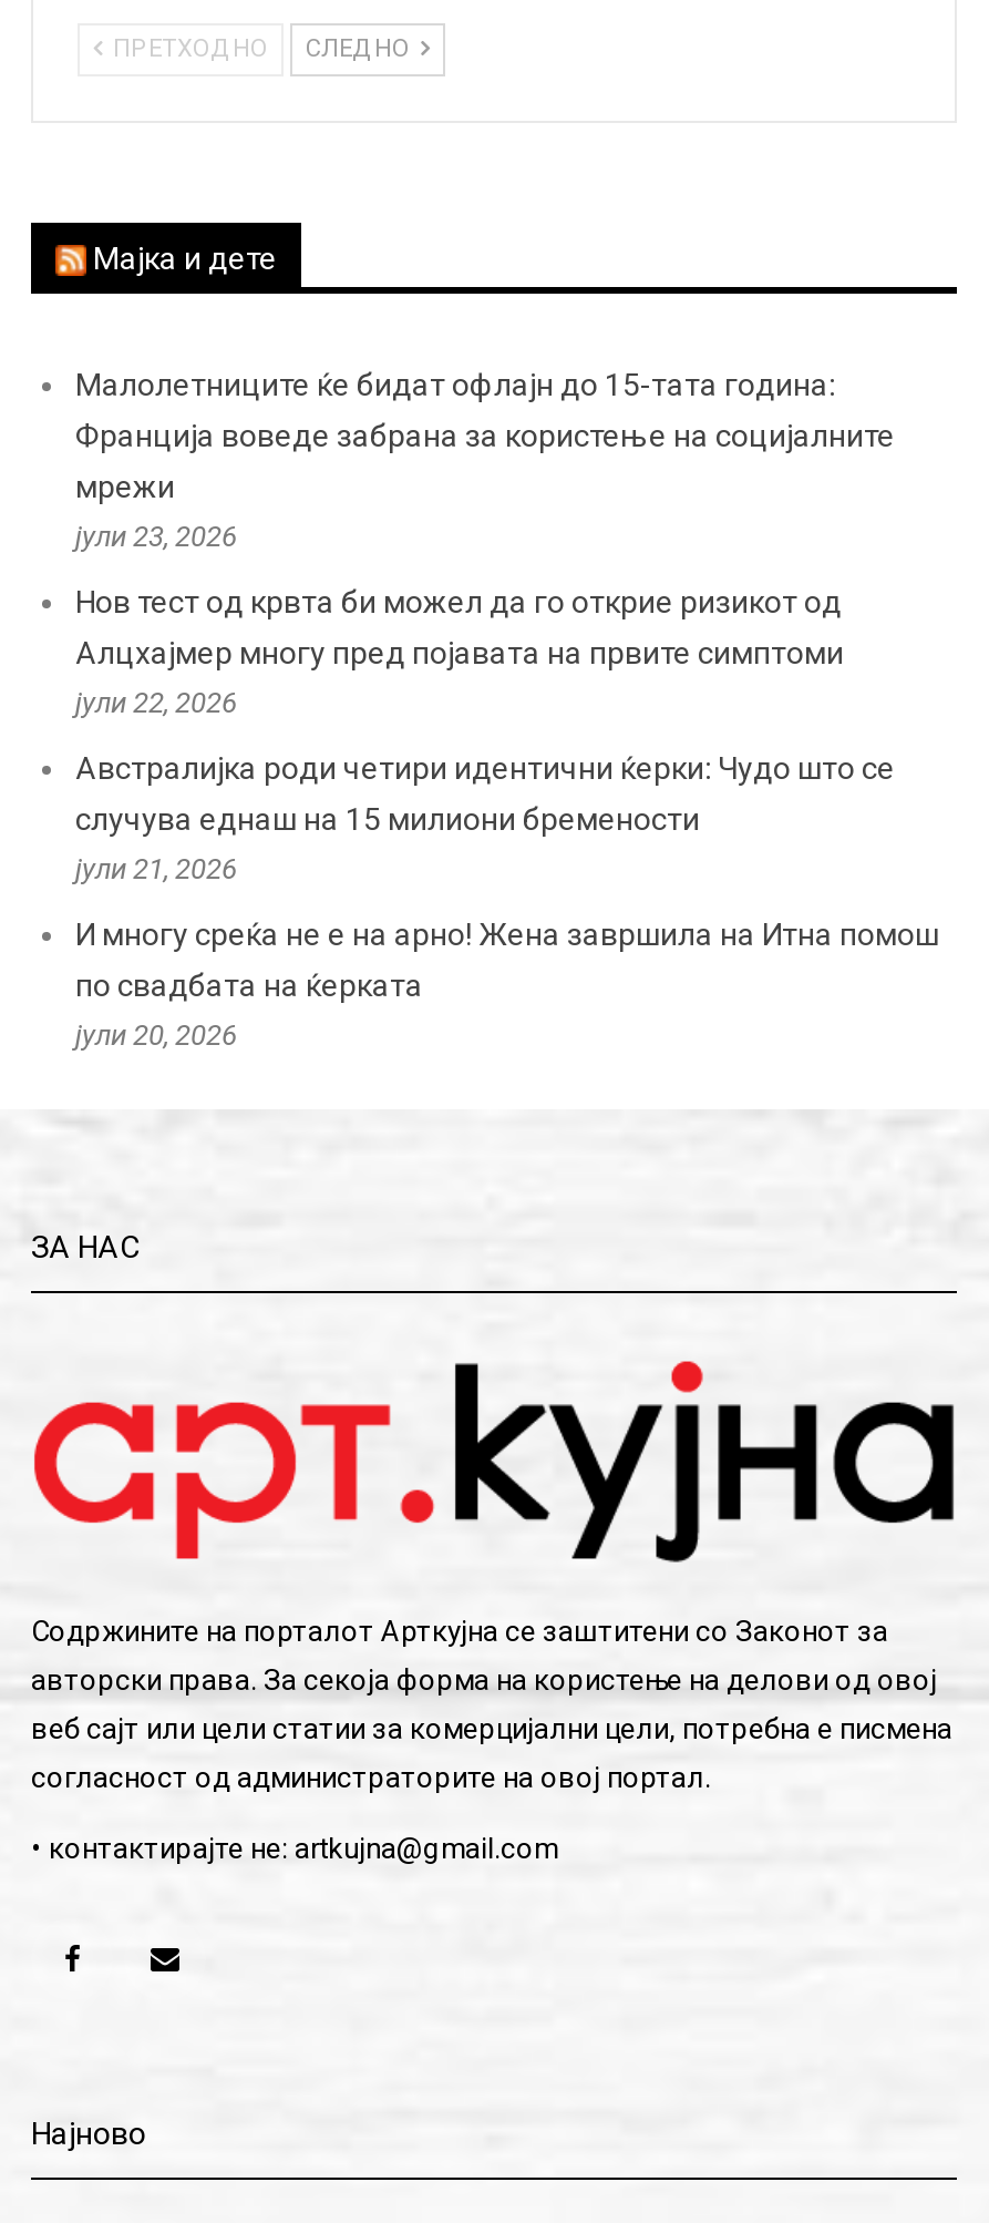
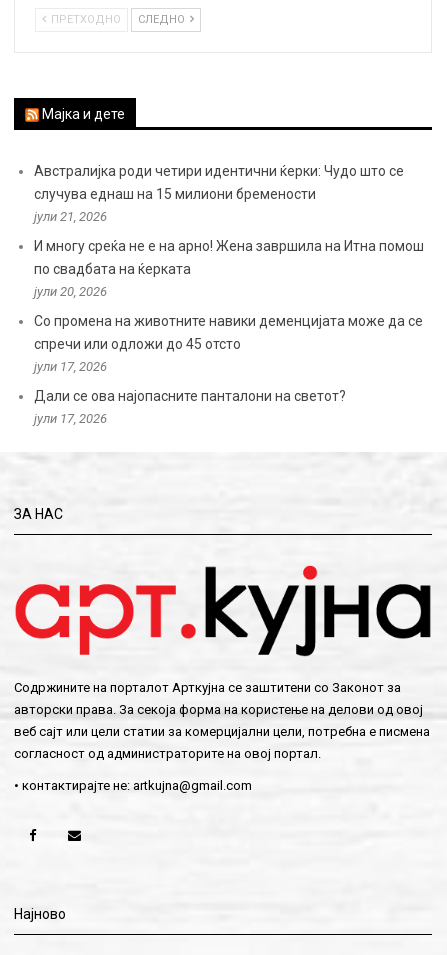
[75,366,895,719] Малолетниците ќе бидат офлајн до 15-тата година: | Франција воведе забрана за користење на социјалните | мрежи | јули 23, 2026 | Нов тест од крвта би можел да го открие ризикот од | Алцхајмер многу пред појавата на првите симптоми | јули 22, 2026 -> none
moved [75,750,939,1051] -> [34,163,424,299]: Австралијка роди четири идентични ќерки: Чудо што се | случува еднаш на 15 милиони бремености | јули 21, 2026 | И многу среќа не е на арно! Жена завршила на Итна помош | по свадбата на ќерката | јули 20, 2026
none -> [34,313,423,426] Со промена на животните навики деменцијата може да се | спречи или одложи до 45 отсто | јули 17, 2026 | Дали се ова најопасните панталони на светот? | јули 17, 2026

